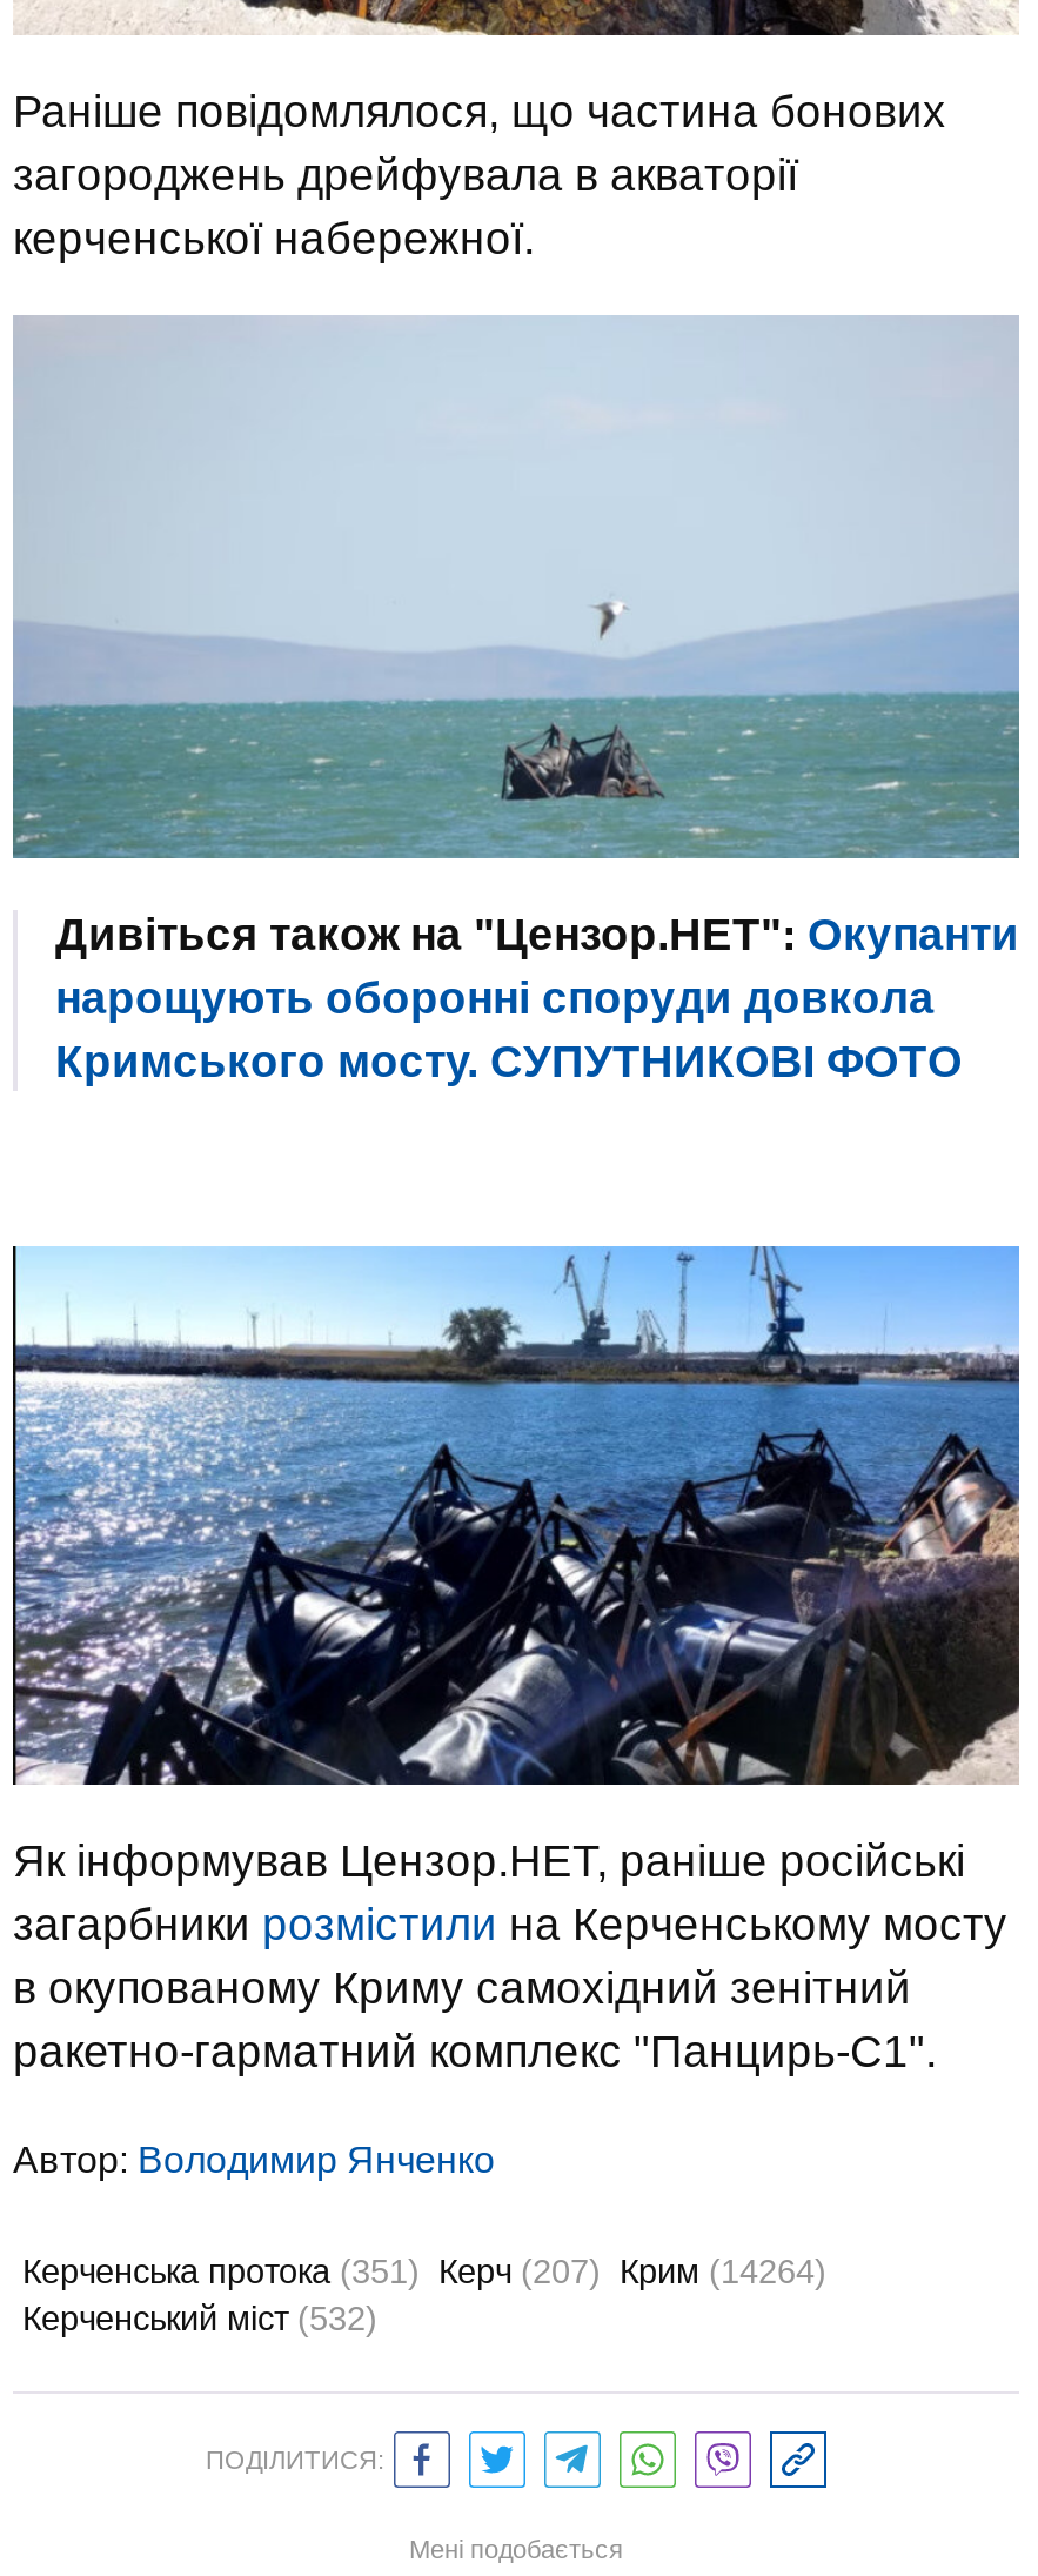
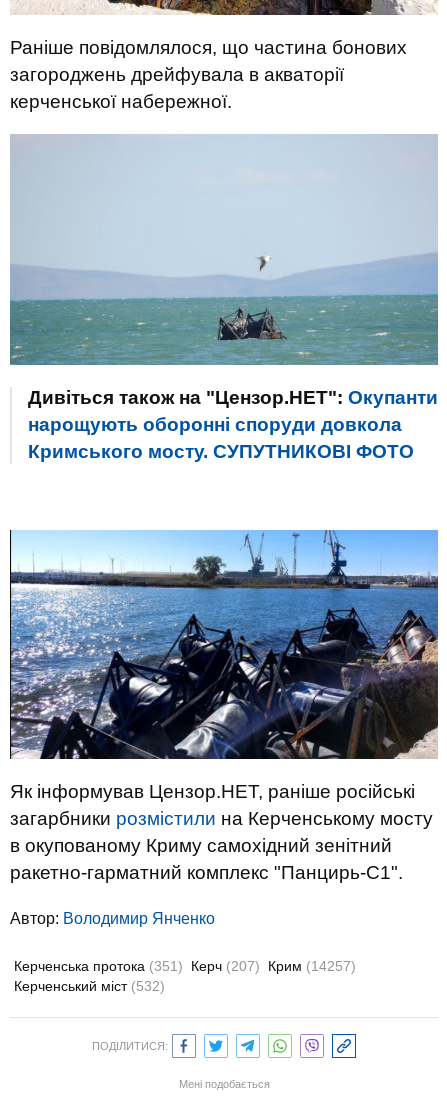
[22,2253,826,2290] Керченська протока (351) Керч (207) Крим (14264) -> [14,958,356,974] Керченська протока (351) Керч (207) Крим (14257)

